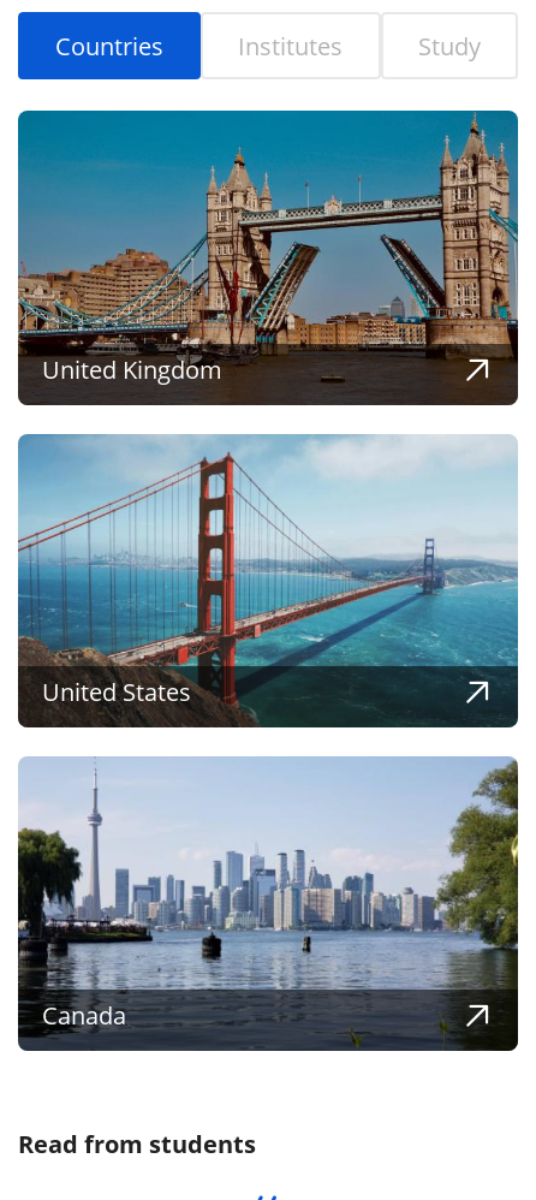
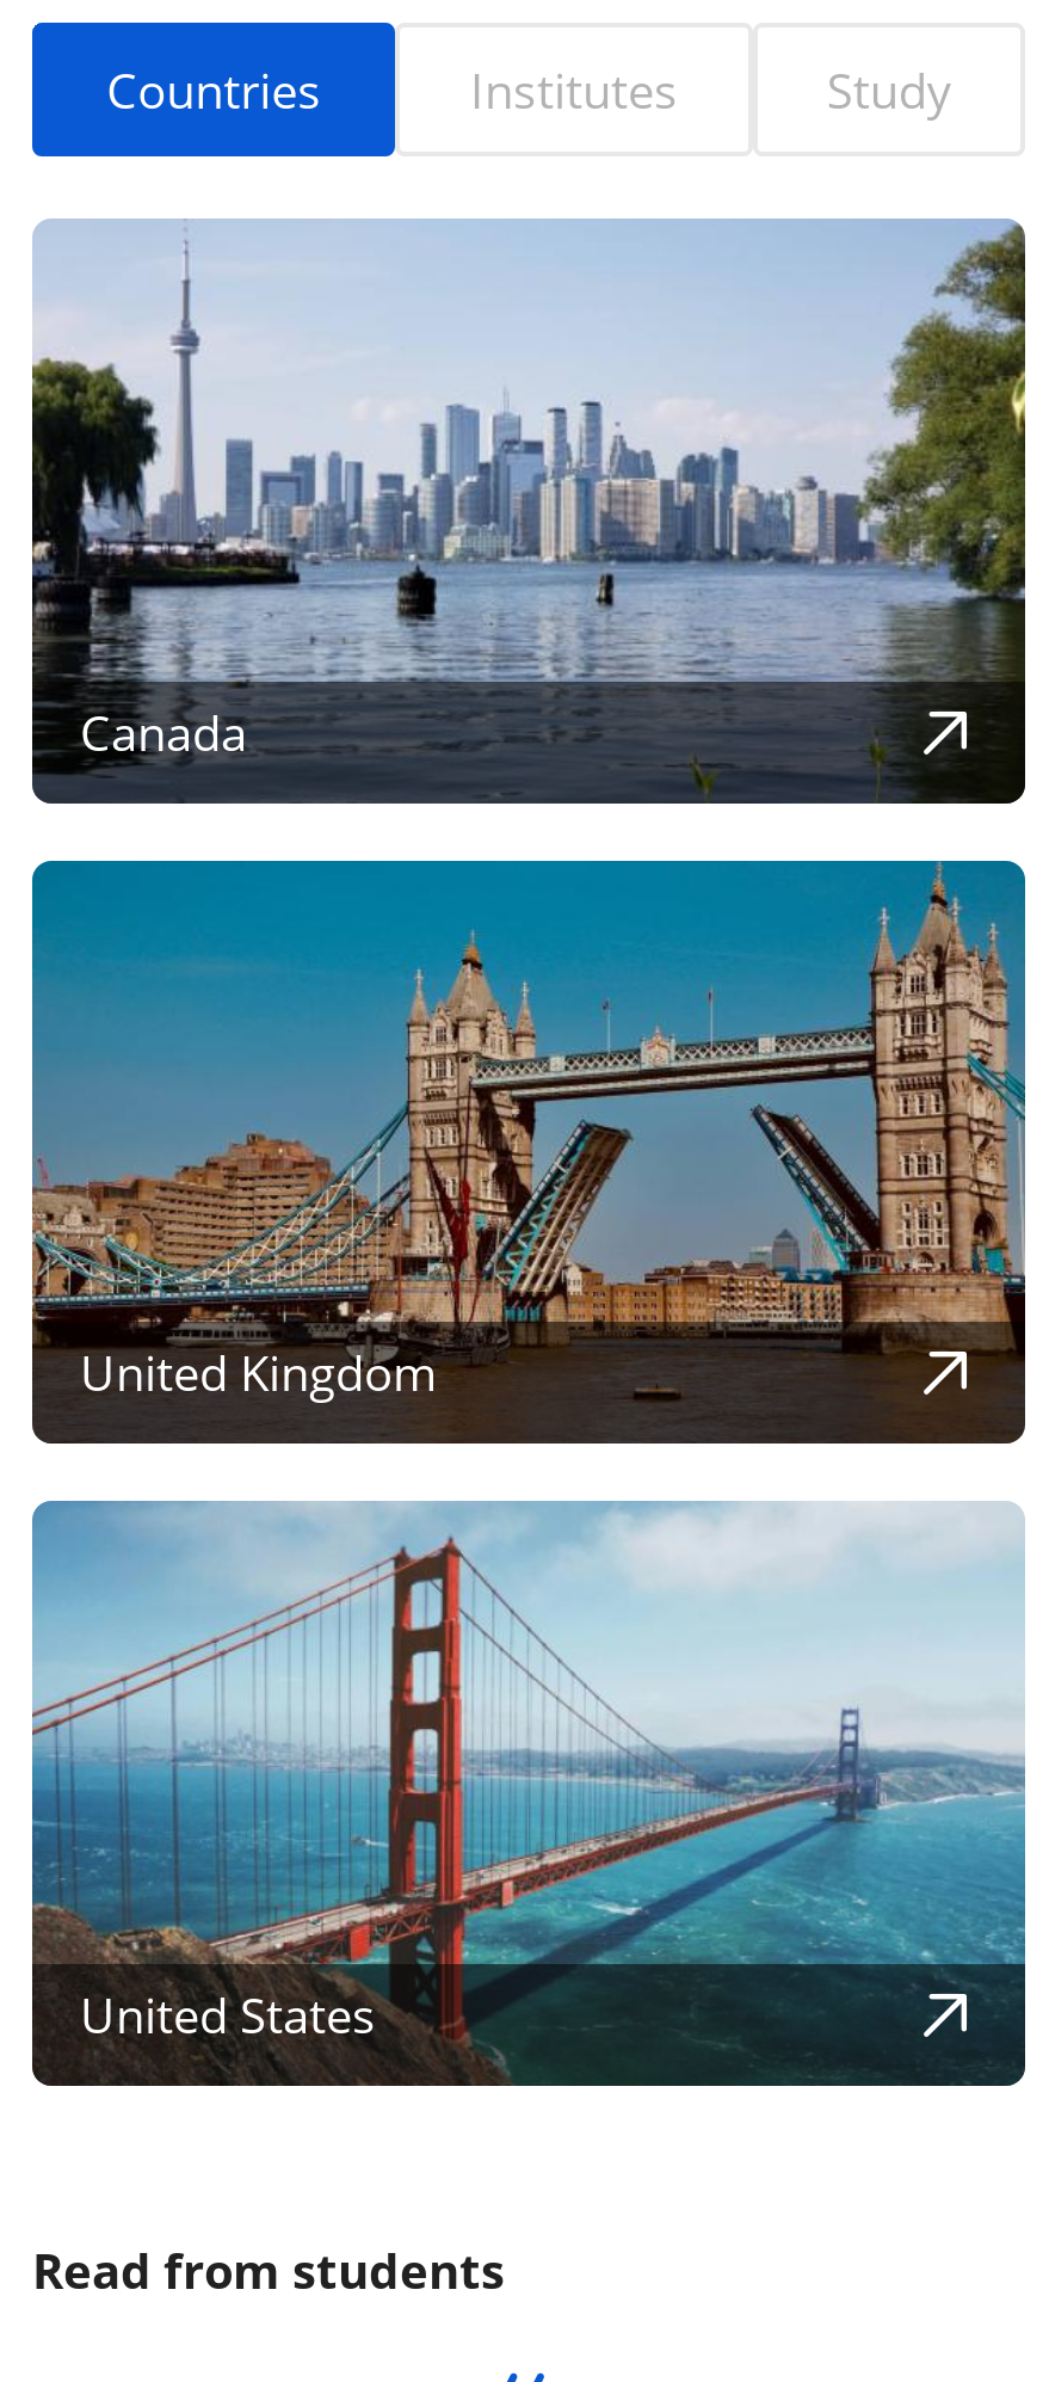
moved [16,112,520,709] -> [27,863,1030,2048]: [image] | United Kingdom | United States
moved [17,756,519,1051] -> [30,221,1028,804]: [image] | Canada

